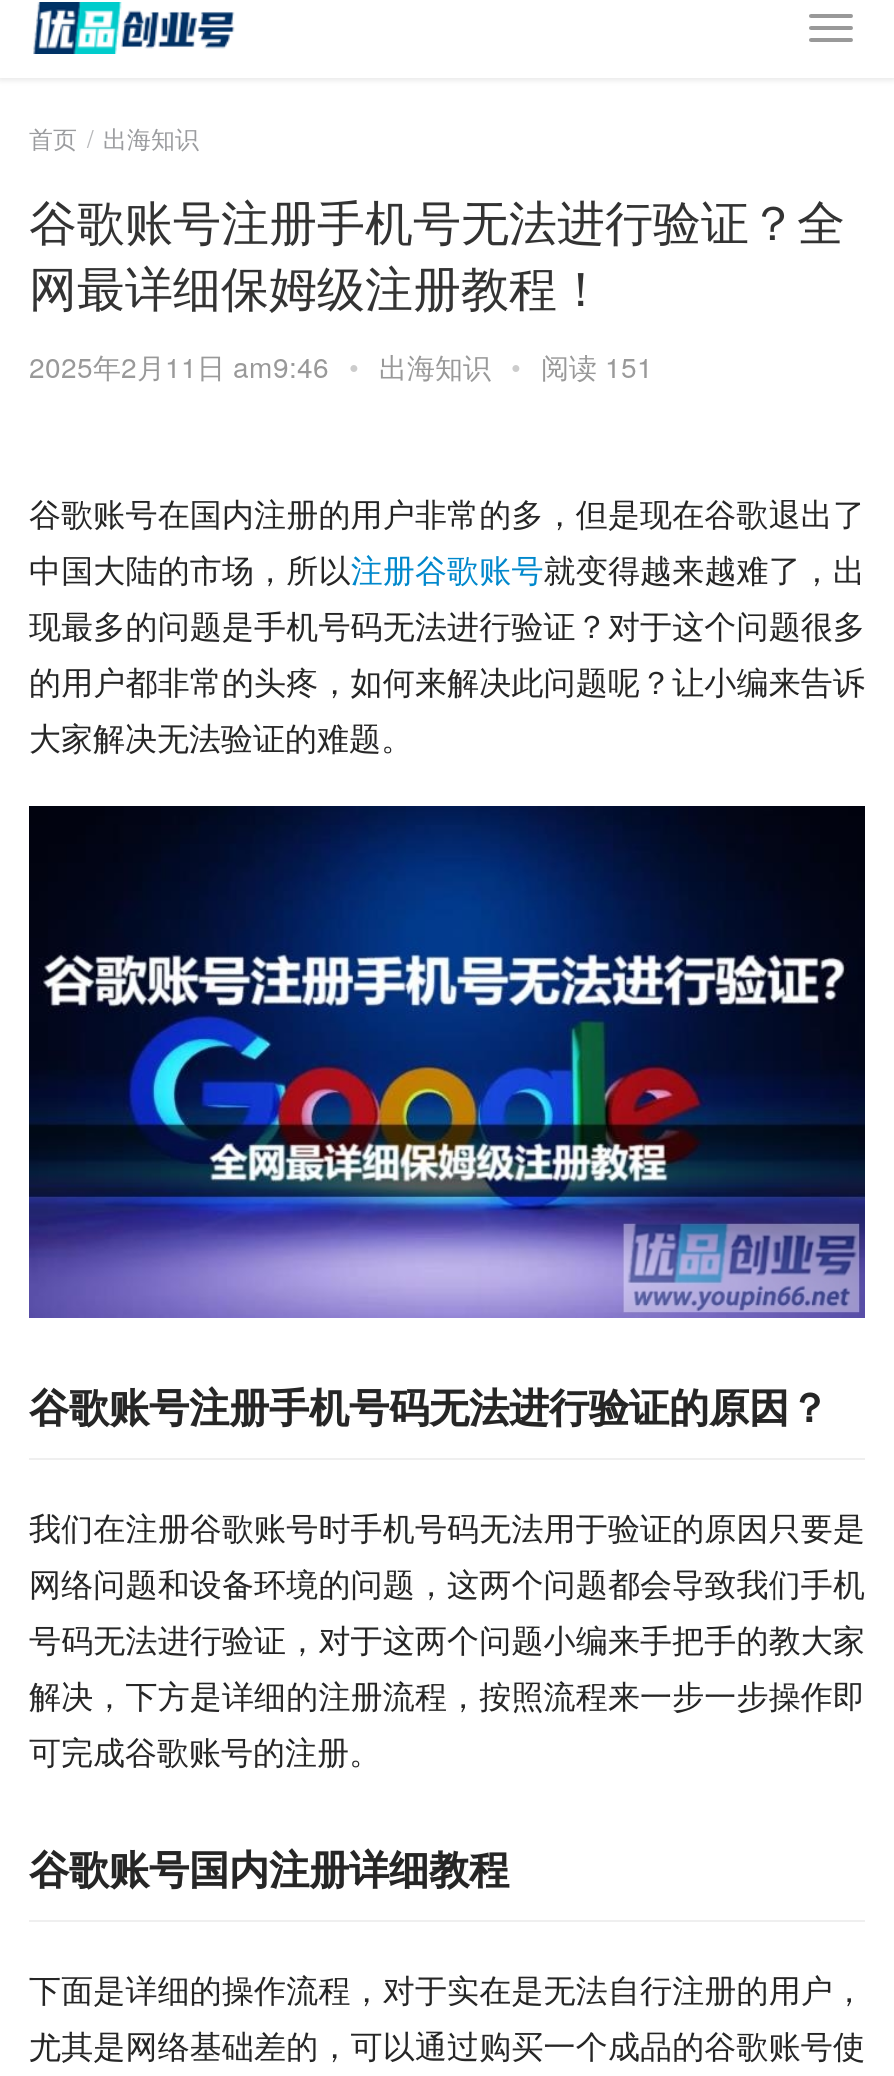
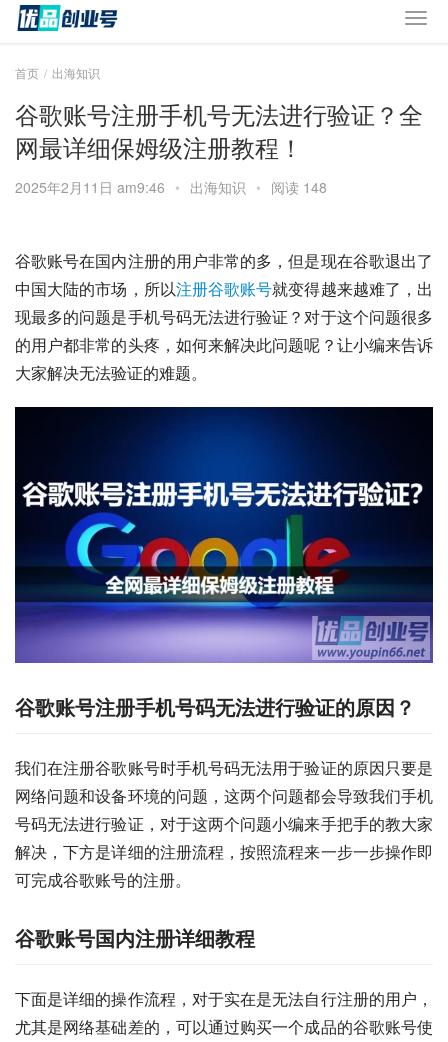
[29,346,653,386] 2025年2月11日 am9:46 • 出海知识 • 阅读 151 -> [15,177,327,197] 2025年2月11日 am9:46 • 出海知识 • 阅读 148

